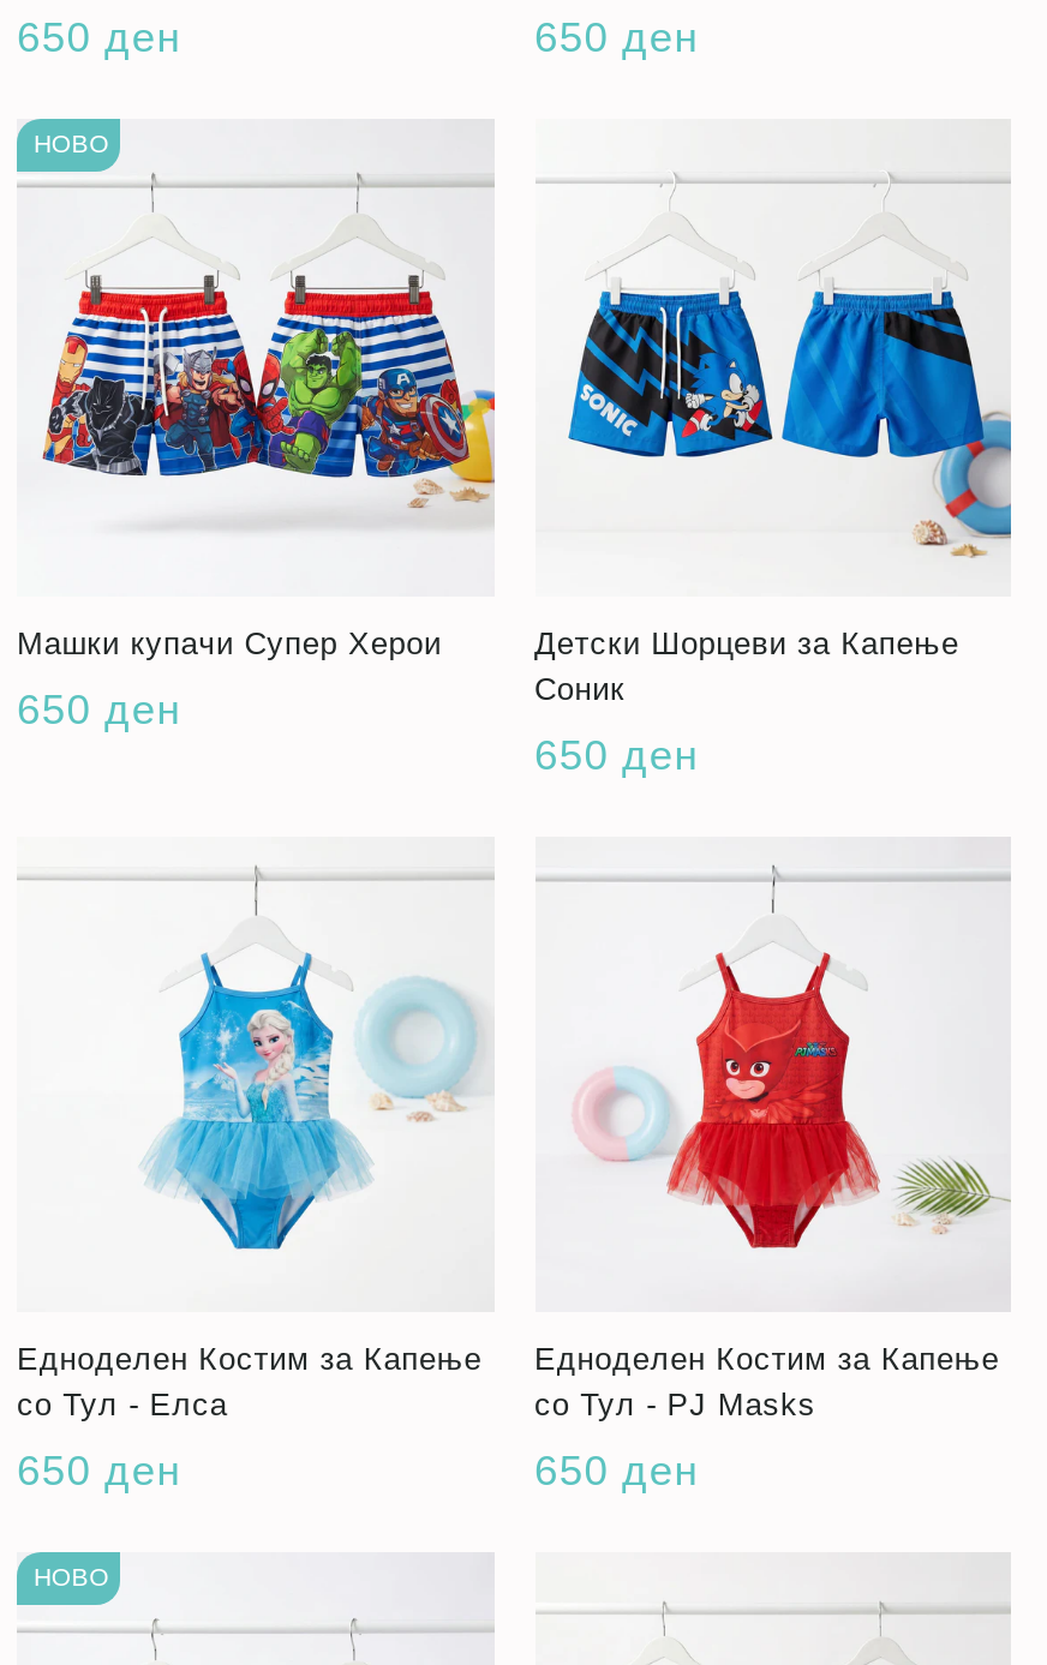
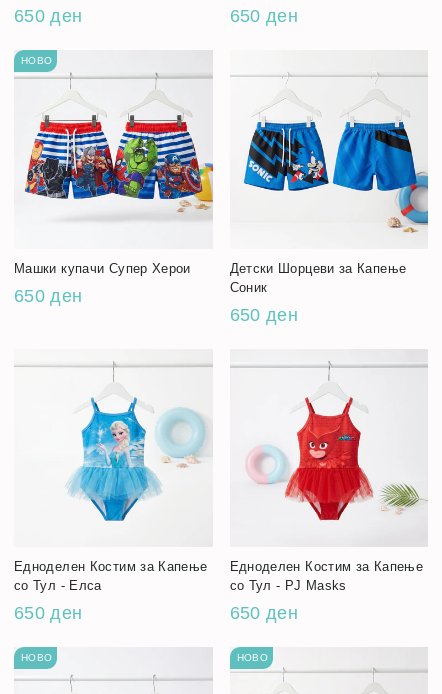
none -> [236,652,268,663] НОВО

